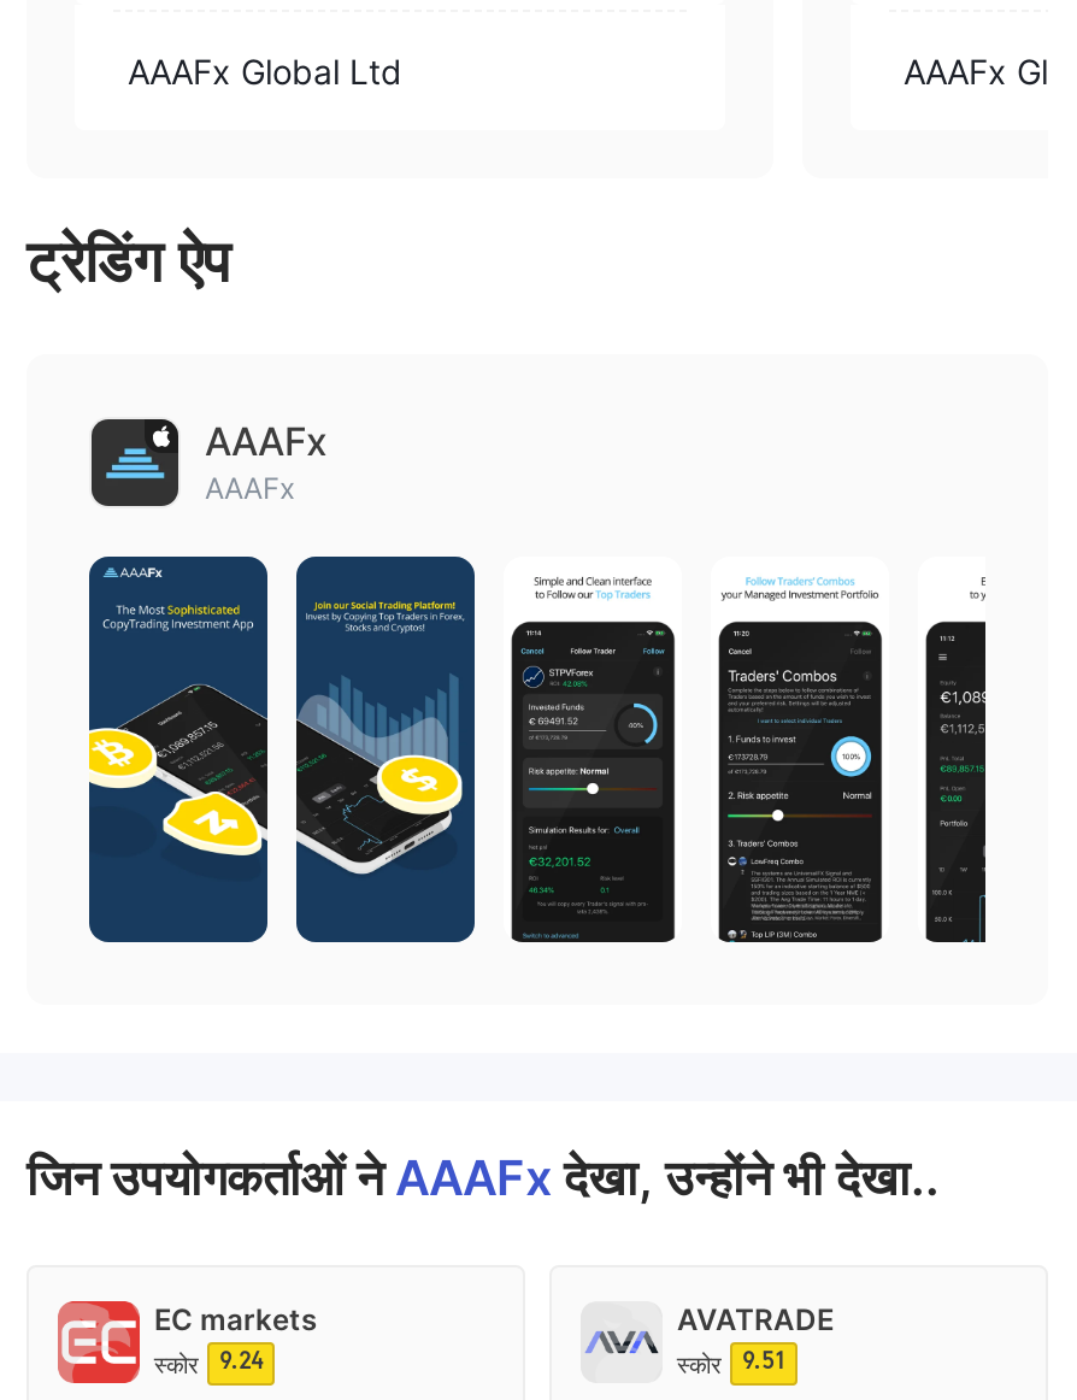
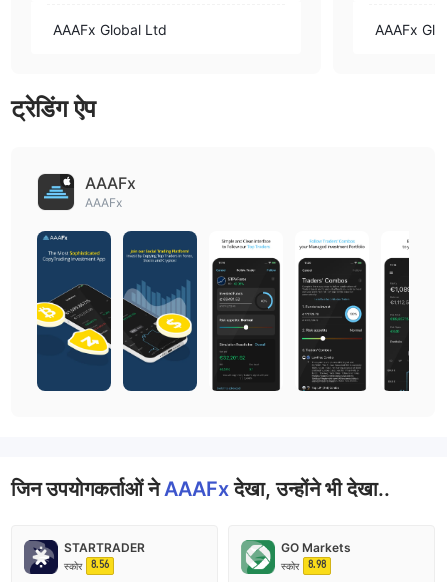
[55,1299,318,1386] [image] | EC markets -> [23,539,145,575] [image] | STARTRADER
[583,1301,834,1383] [image] | AVATRADE -> [241,539,351,575] [image] | GO Markets
[154,1345,263,1378] स्कोर 9.24 -> [64,558,109,572] स्कोर 8.56
[677,1345,785,1378] स्कोर 9.51 -> [281,558,326,572] स्कोर 8.98

